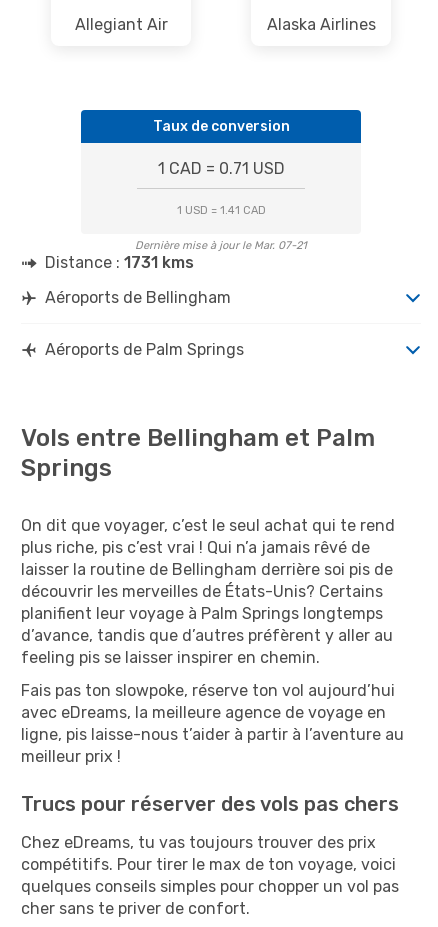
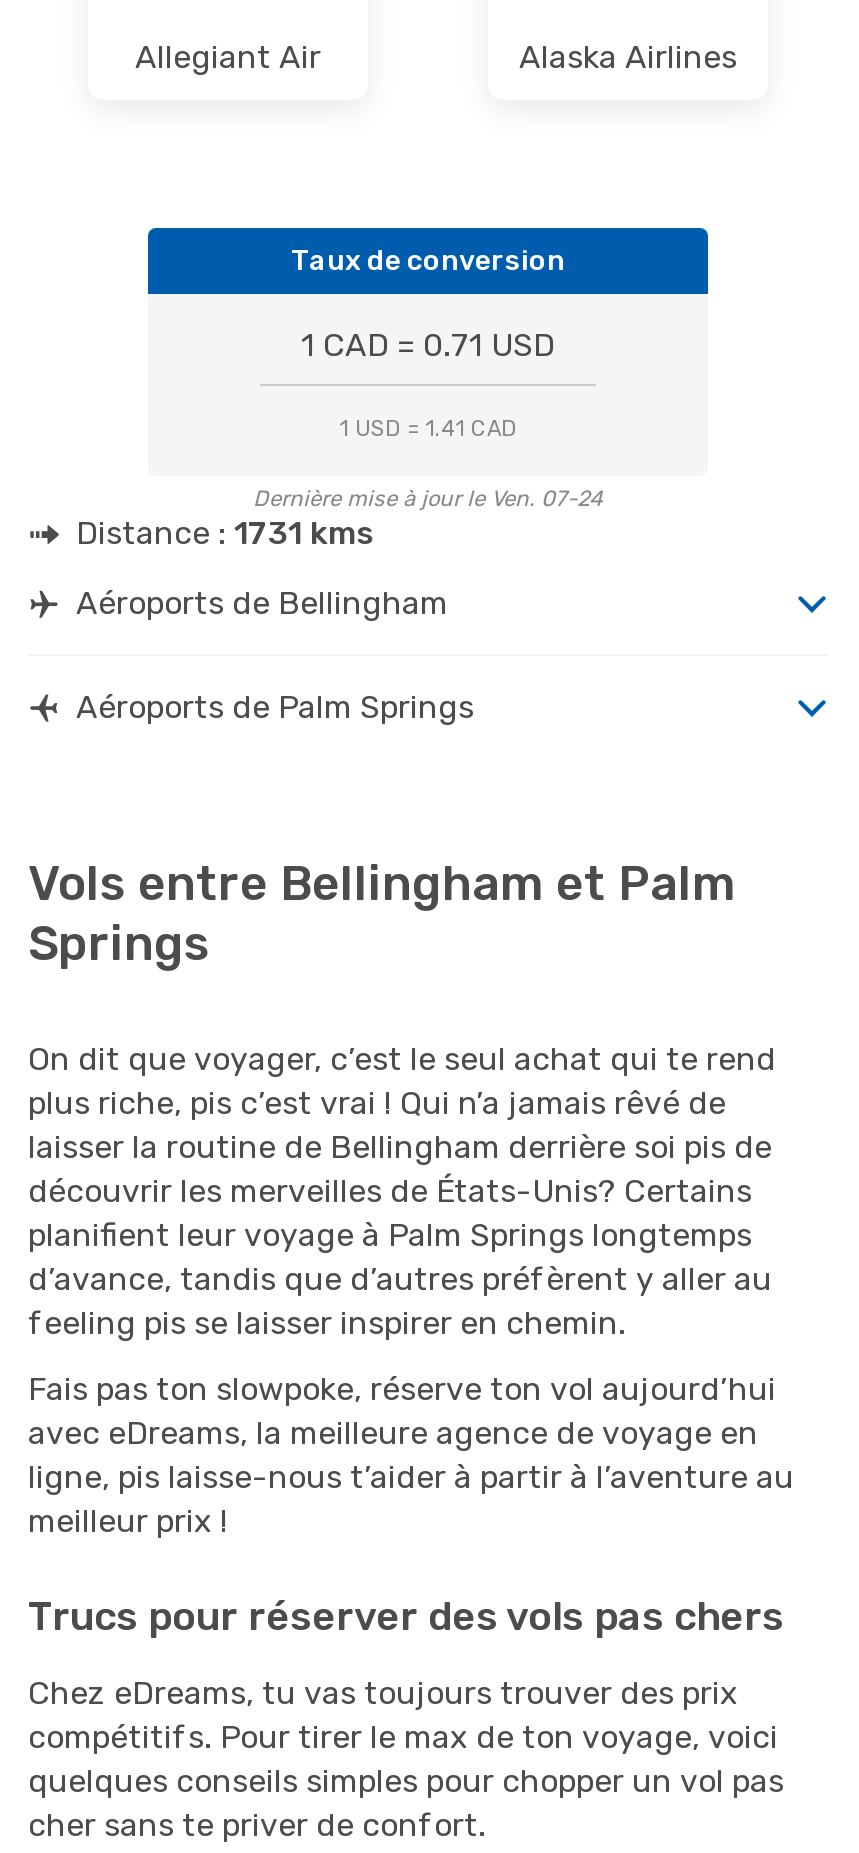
[135,239,307,252] Dernière mise à jour le Mar. 07-21 -> [253,486,603,512] Dernière mise à jour le Ven. 07-24

